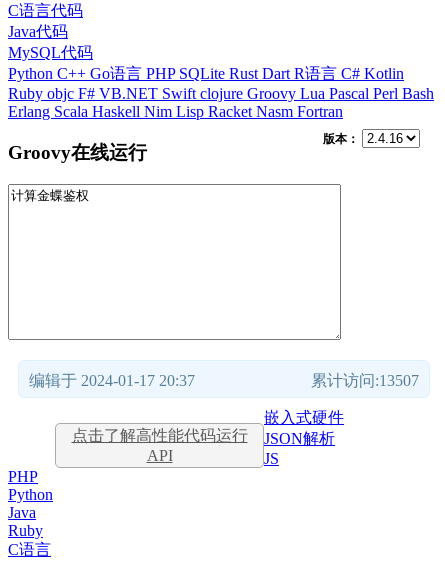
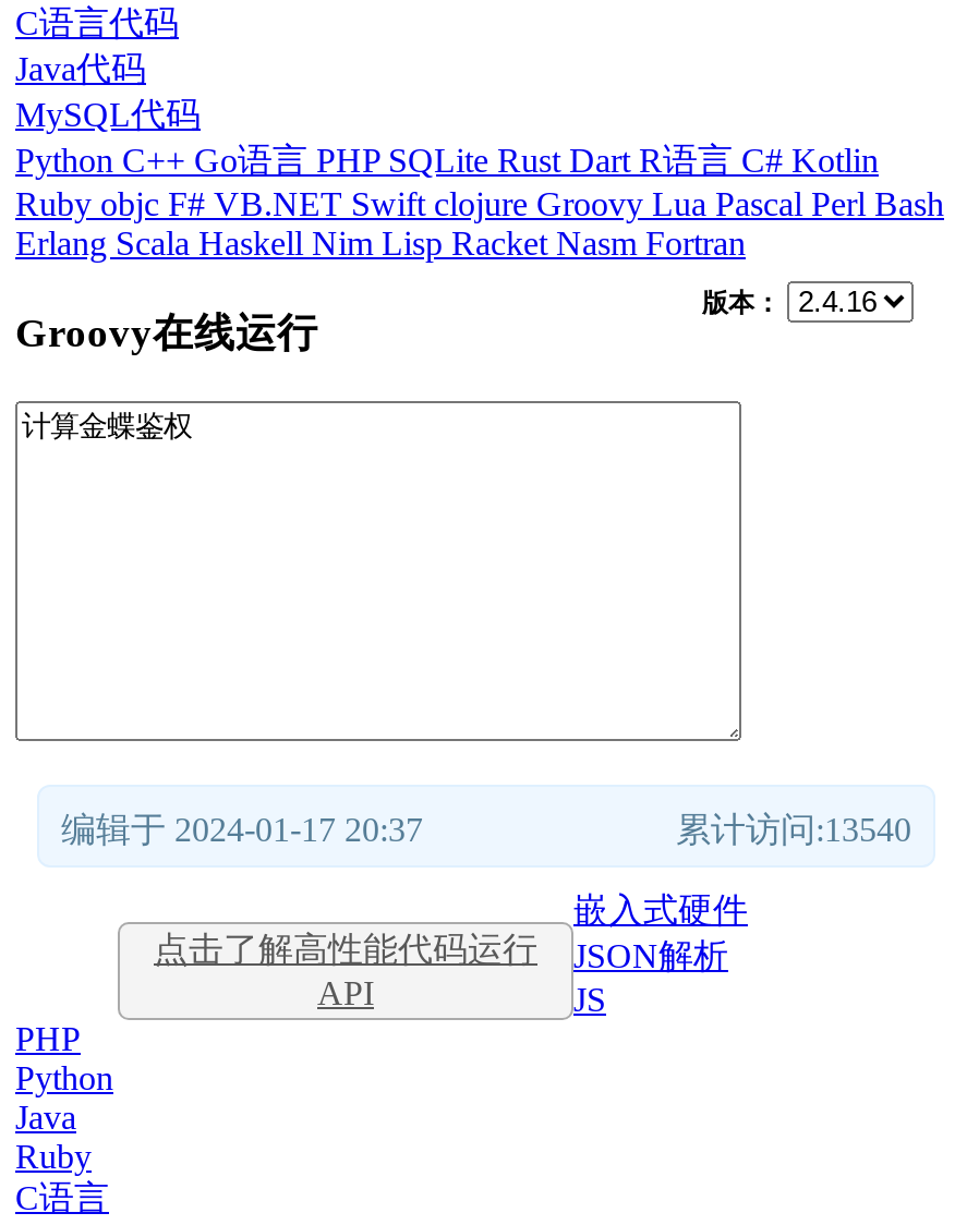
[311,372,419,389] 累计访问:13507 -> [676,812,911,849] 累计访问:13540

